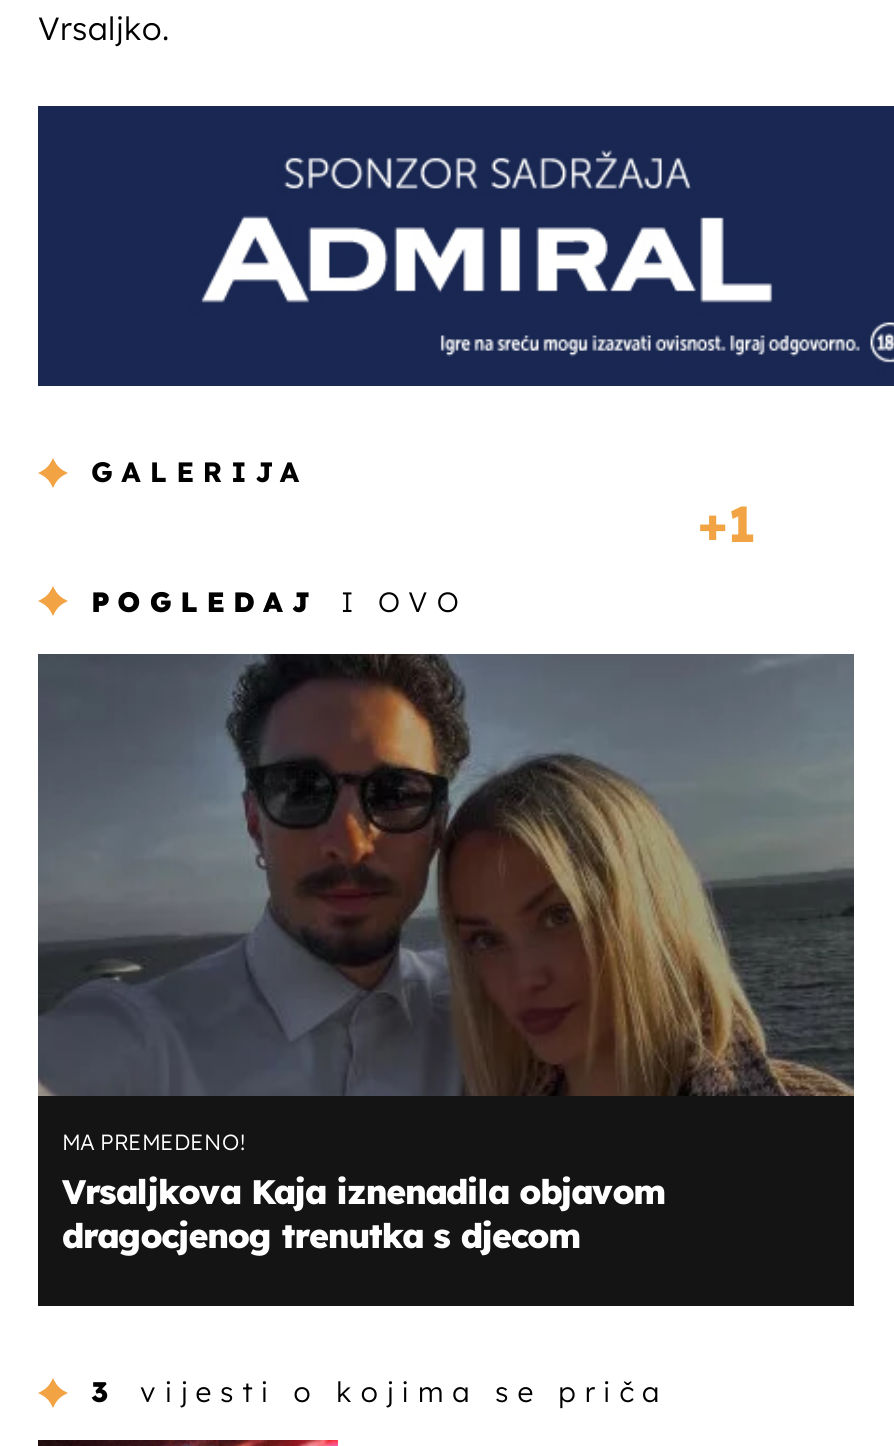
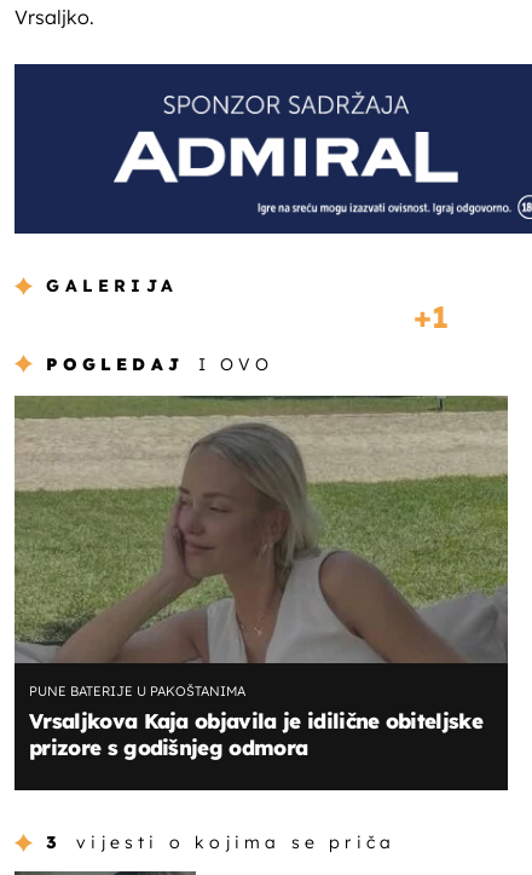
[36,652,854,1256] [image] | MA PREMEDENO! | Vrsaljkova Kaja iznenadila objavom | dragocjenog trenutka s djecom -> [13,395,508,760] [image] | PUNE BATERIJE U PAKOŠTANIMA | Vrsaljkova Kaja objavila je idilične obiteljske | prizore s godišnjeg odmora

